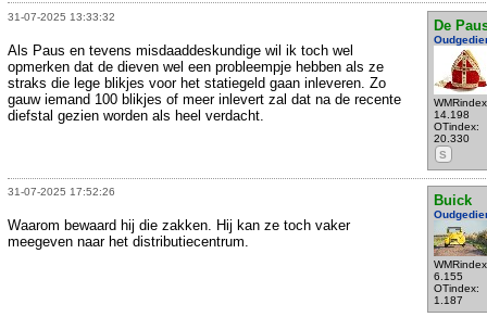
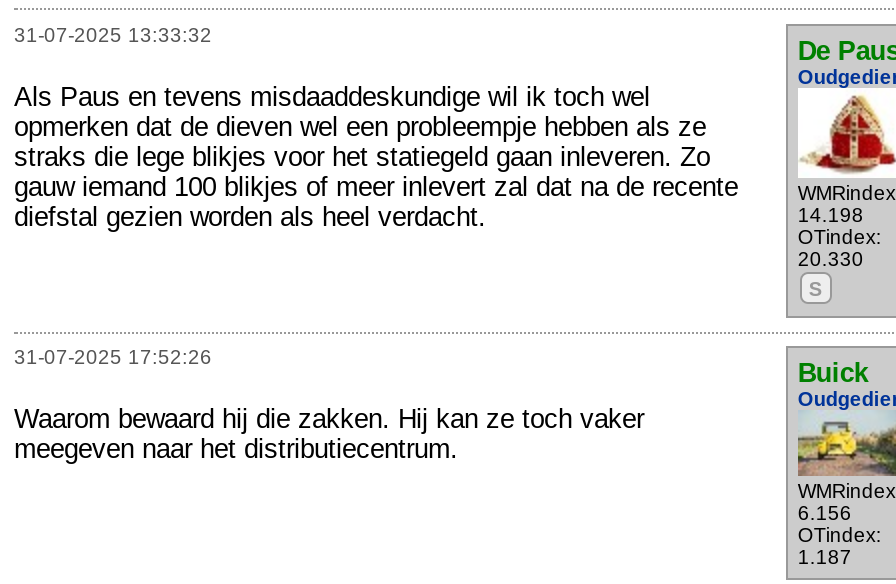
[434,271,463,282] 6.155 -> [798,502,852,524] 6.156

